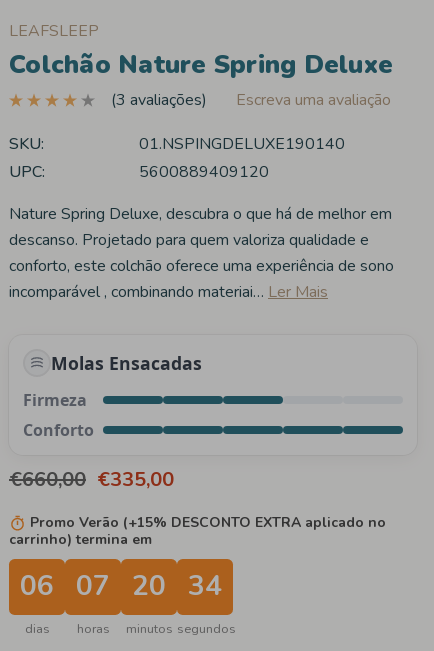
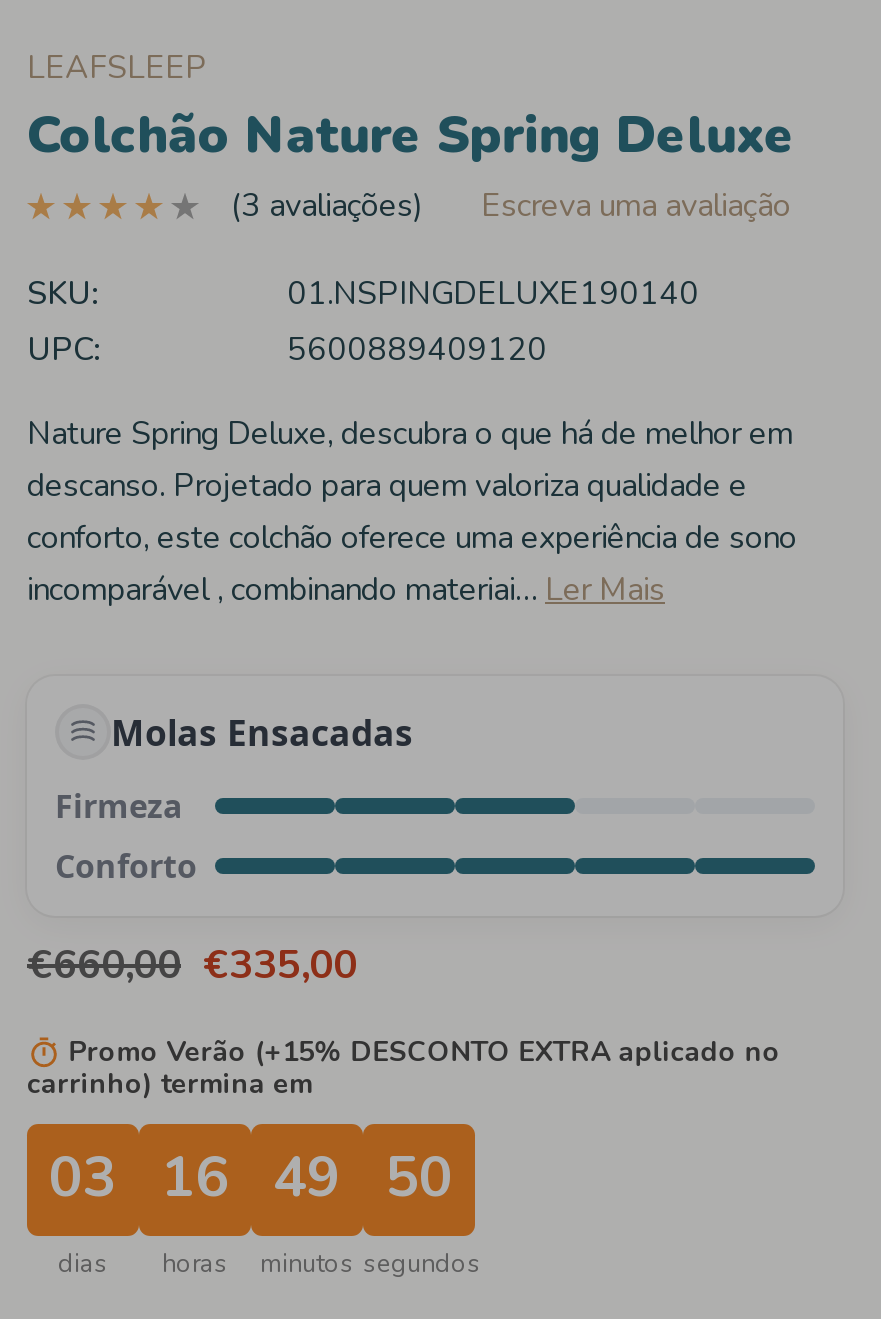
[20,567,54,605] 06 -> [49,1141,117,1217] 03
[76,567,110,605] 07 -> [161,1141,229,1217] 16
[132,567,166,605] 20 -> [273,1141,341,1217] 49
[188,567,222,605] 34 -> [385,1141,453,1217] 50

